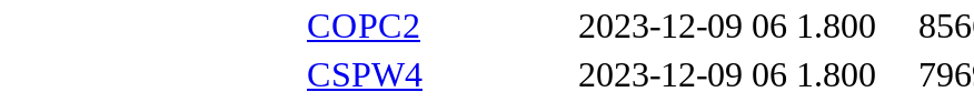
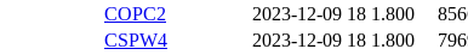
[578,8,876,45] 2023-12-09 06 1.800 -> [252,4,415,24] 2023-12-09 18 1.800
[578,56,876,94] 2023-12-09 06 1.800 -> [252,30,415,51] 2023-12-09 18 1.800

